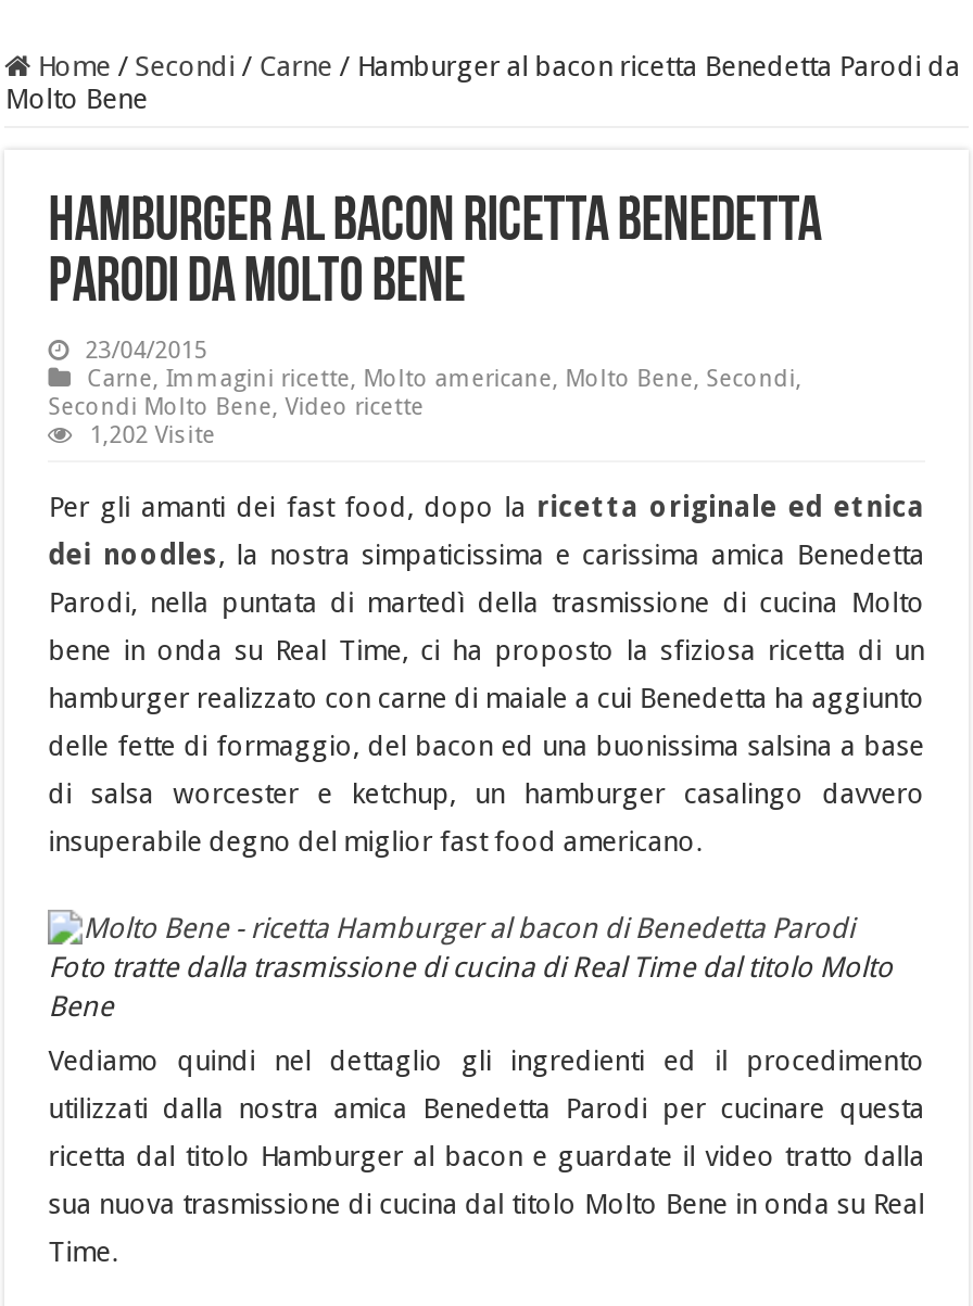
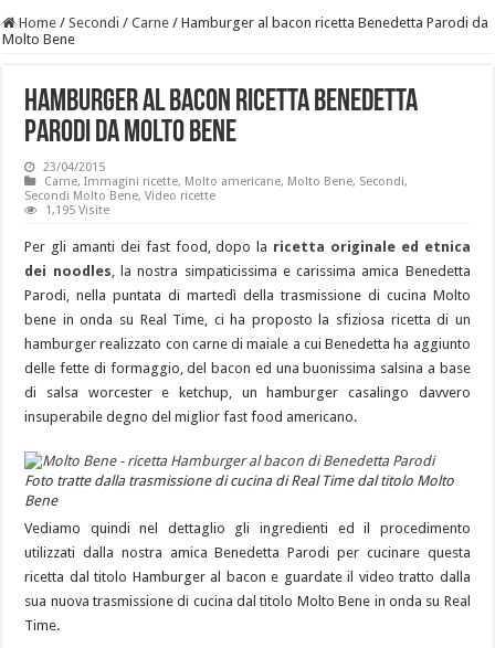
[89,421,215,449] 1,202 Visite -> [46,203,110,217] 1,195 Visite

